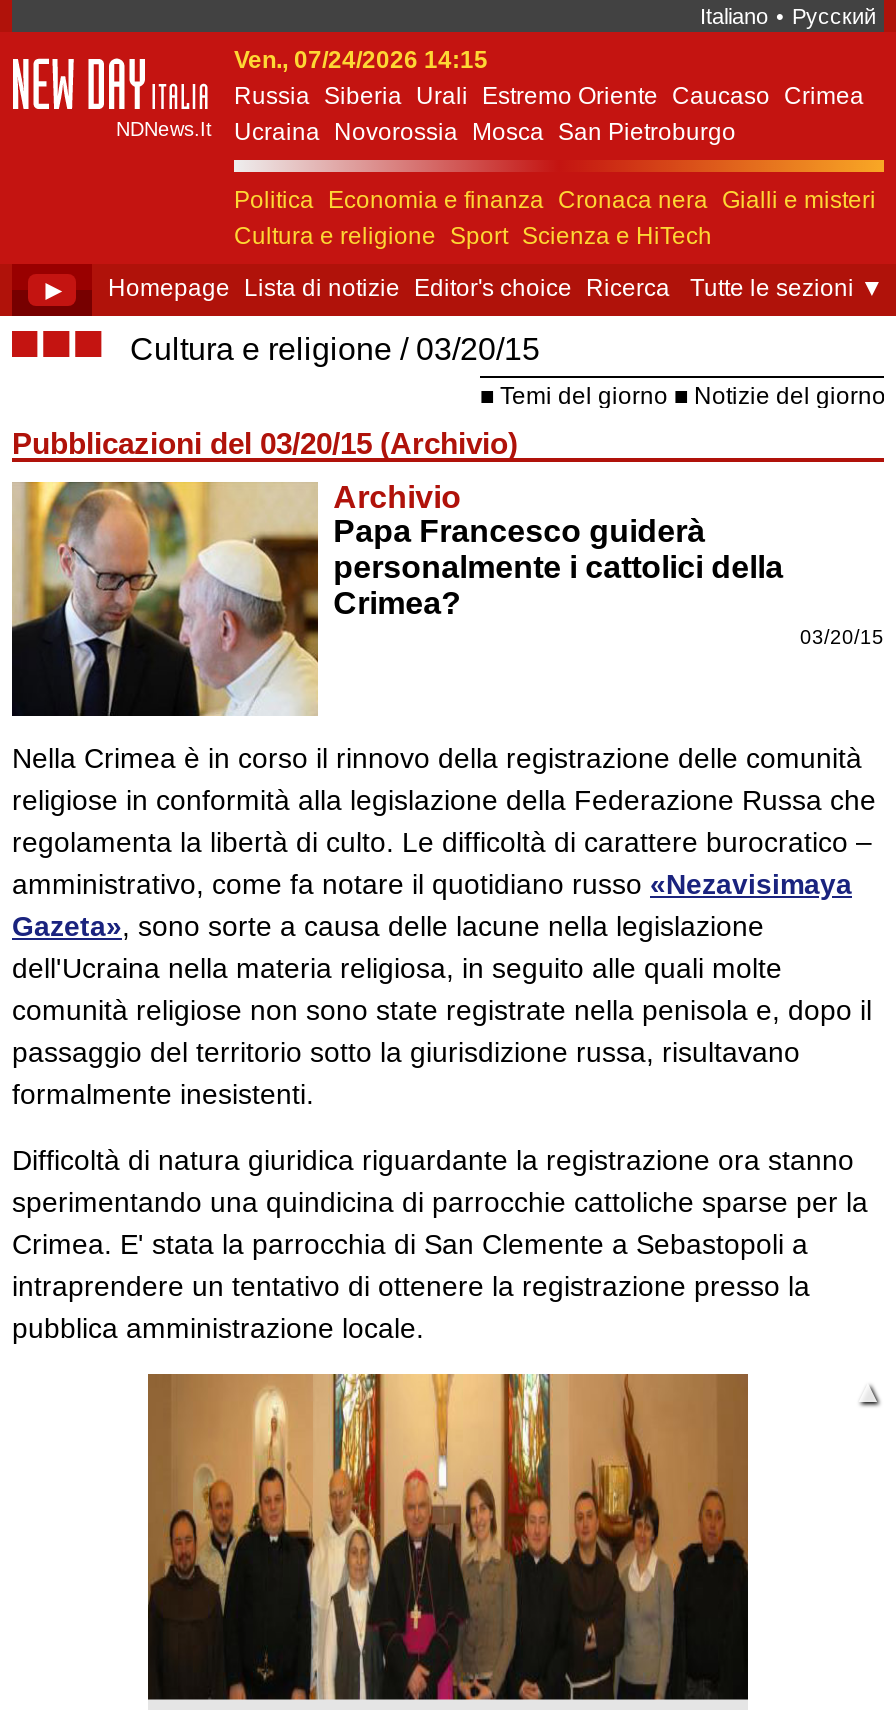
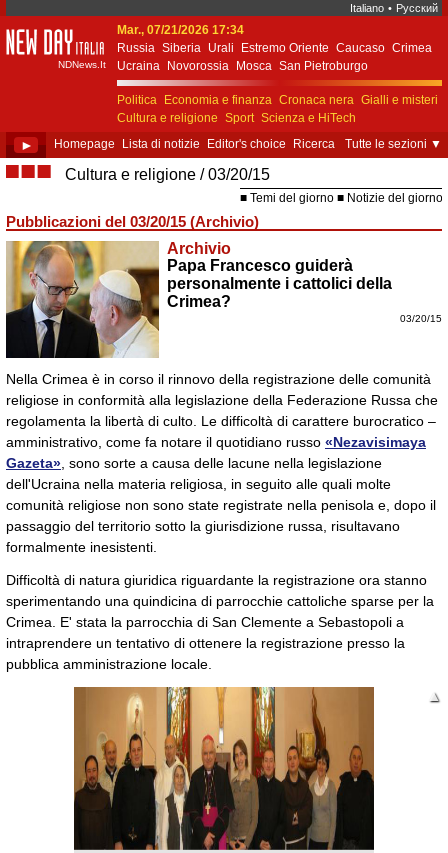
[234,46,488,74] Ven., 07/24/2026 14:15 -> [117,23,244,37] Mar., 07/21/2026 17:34

